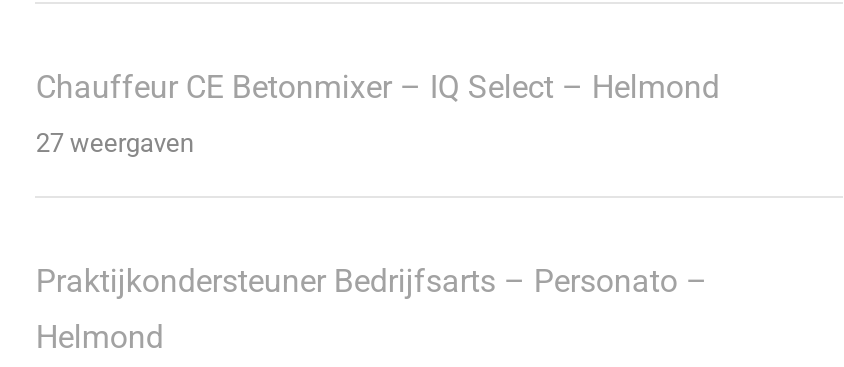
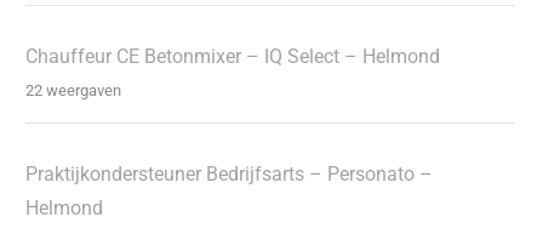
[36,128,194,158] 27 weergaven -> [26,81,122,100] 22 weergaven

